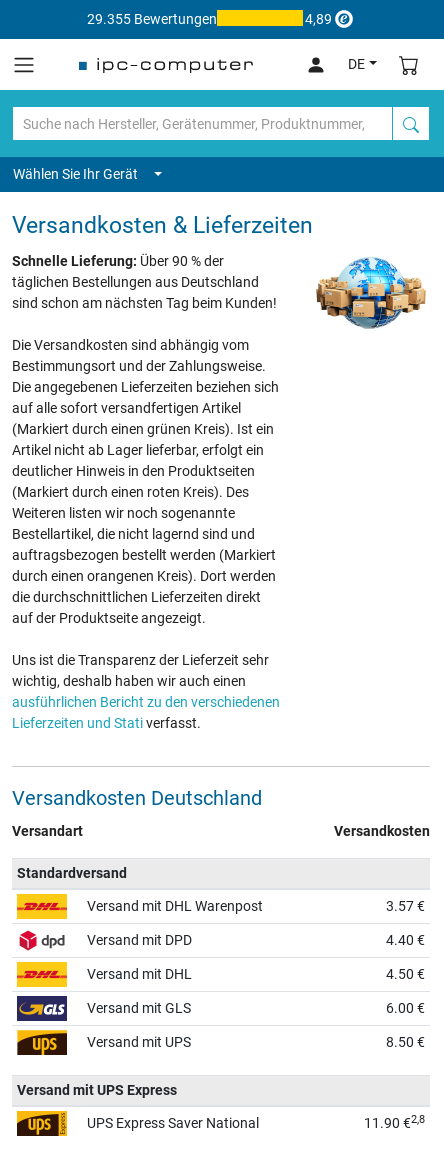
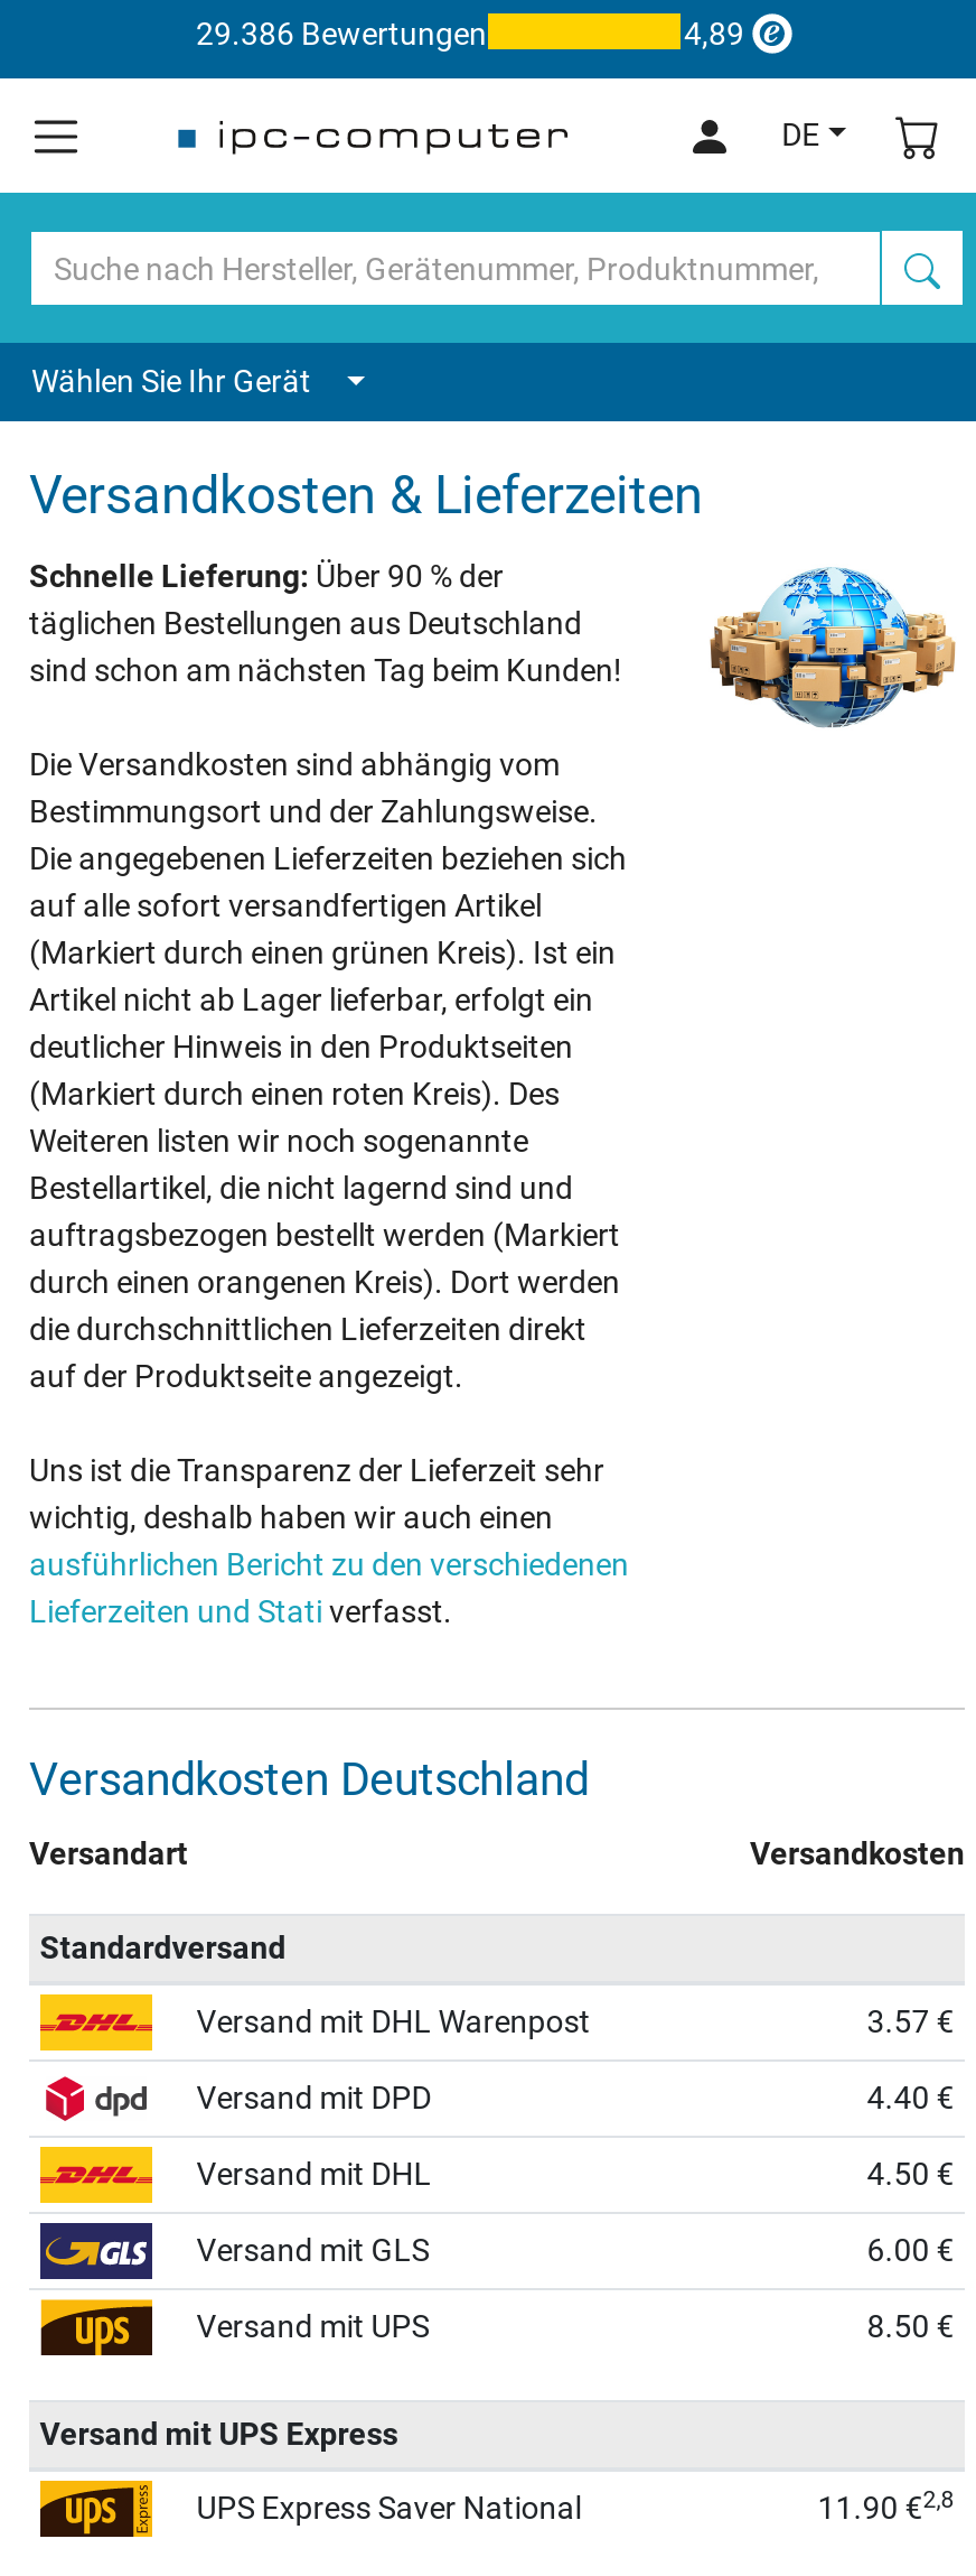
[86,10,216,26] 29.355 Bewertungen -> [196,15,487,50] 29.386 Bewertungen

